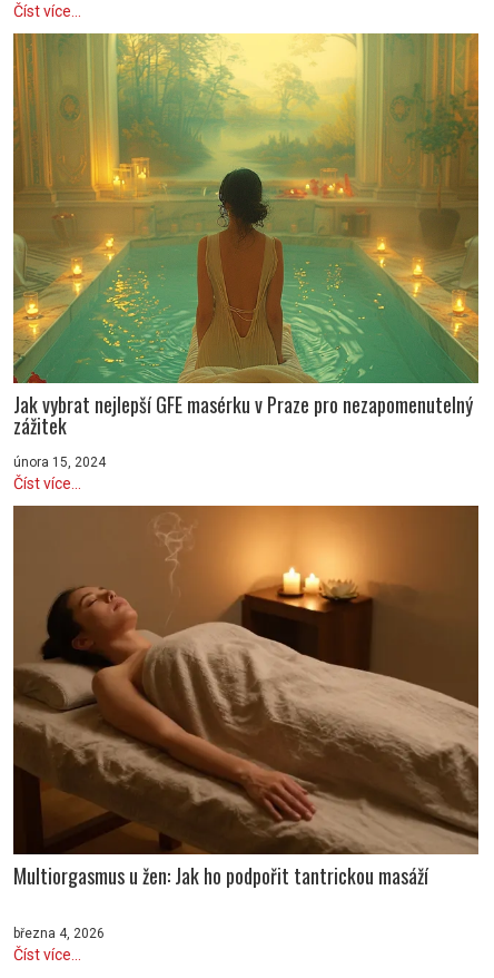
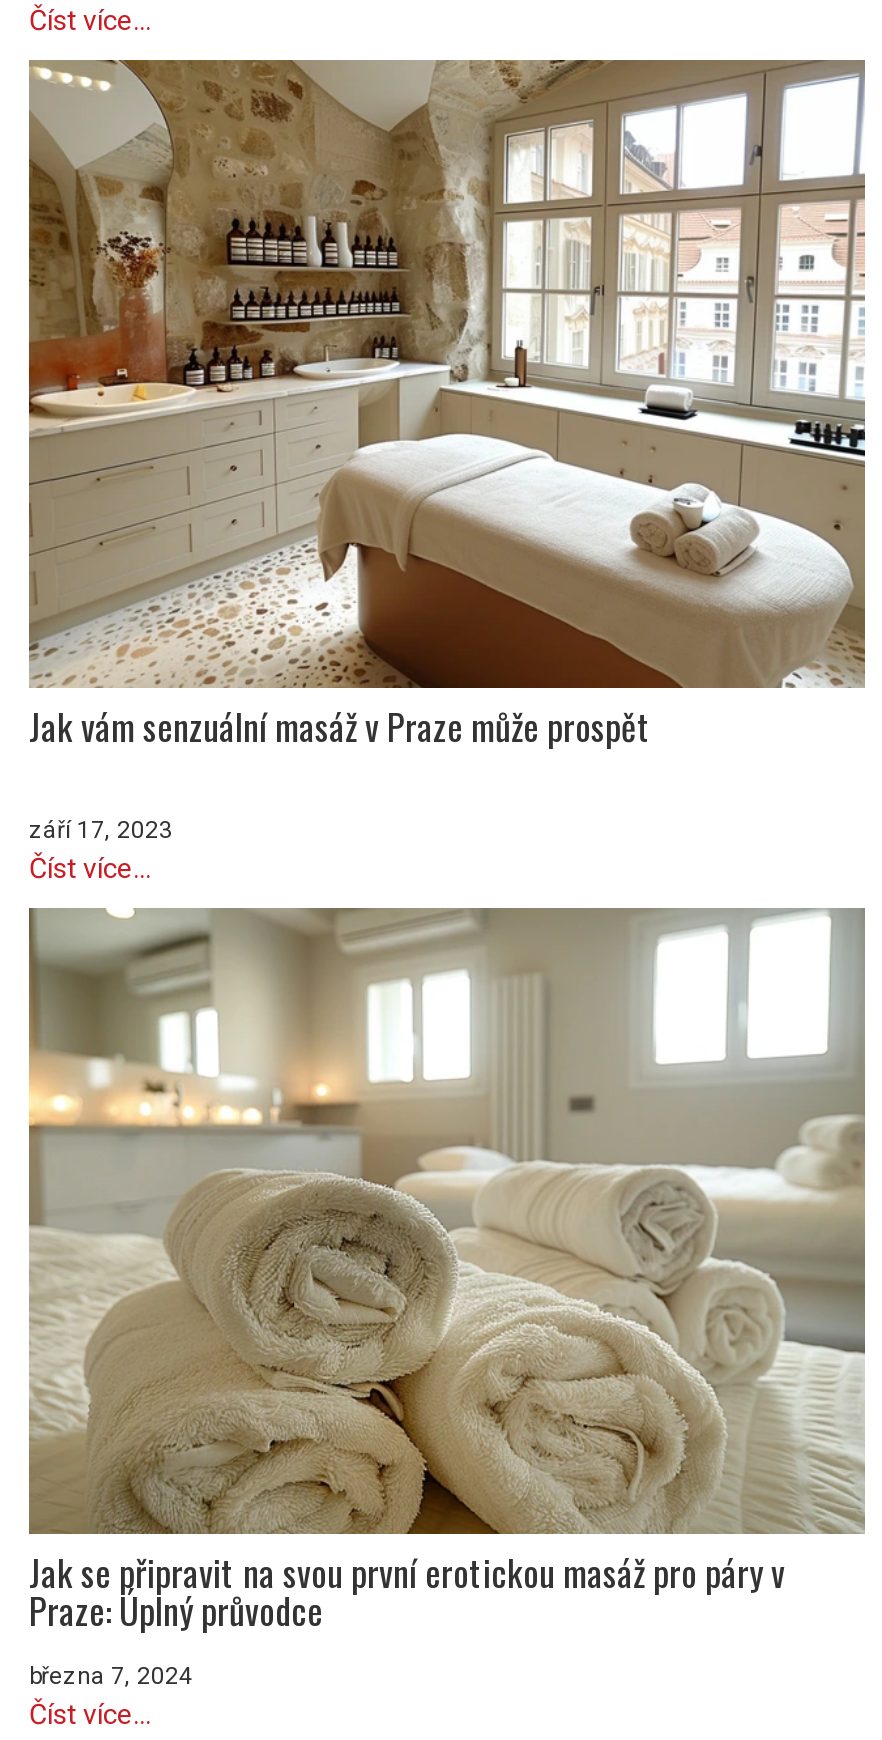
[13,32,480,440] [image] | Jak vybrat nejlepší GFE masérku v Praze pro nezapomenutelný | zážitek -> [29,58,867,751] [image] | Jak vám senzuální masáž v Praze může prospět
[13,454,106,470] února 15, 2024 -> [29,815,173,843] září 17, 2023
[12,505,480,890] [image] | Multiorgasmus u žen: Jak ho podpořit tantrickou masáží -> [27,908,865,1636] [image] | Jak se připravit na svou první erotickou masáž pro páry v | Praze: Úplný průvodce
[13,926,105,941] března 4, 2026 -> [29,1662,193,1690] března 7, 2024

